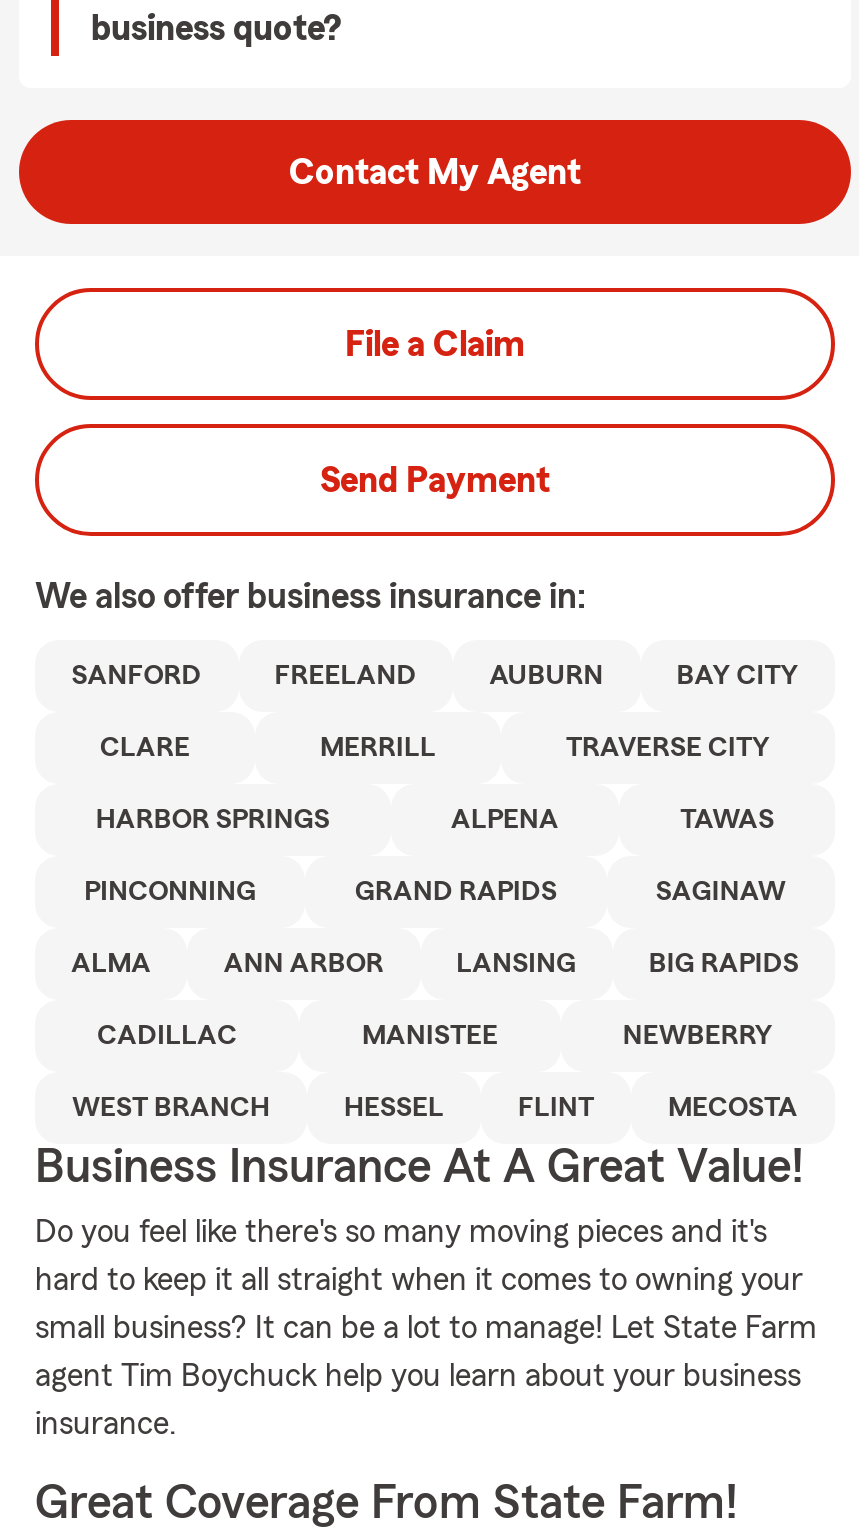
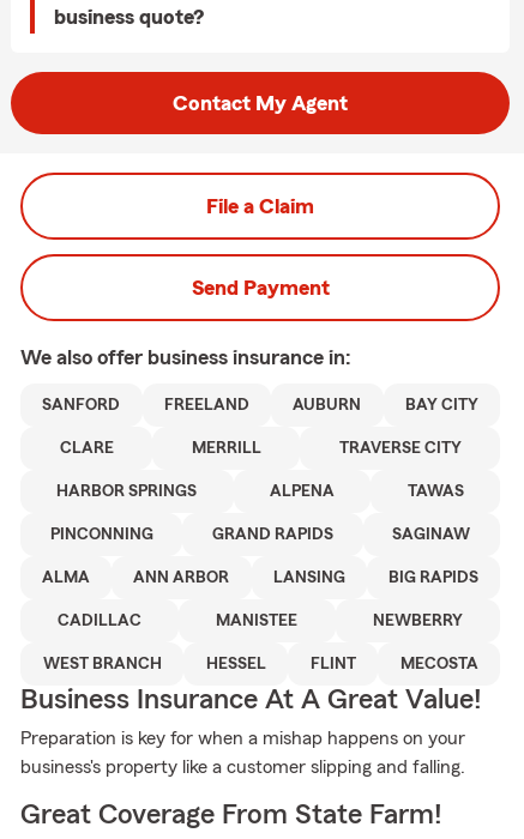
[35,1216,817,1440] Do you feel like there's so many moving pieces and it's | hard to keep it all straight when it comes to owning your | small business? It can be a lot to manage! Let State Farm | agent Tim Boychuck help you learn about your business | insurance. -> [20,729,465,777] Preparation is key for when a mishap happens on your | business's property like a customer slipping and falling.

